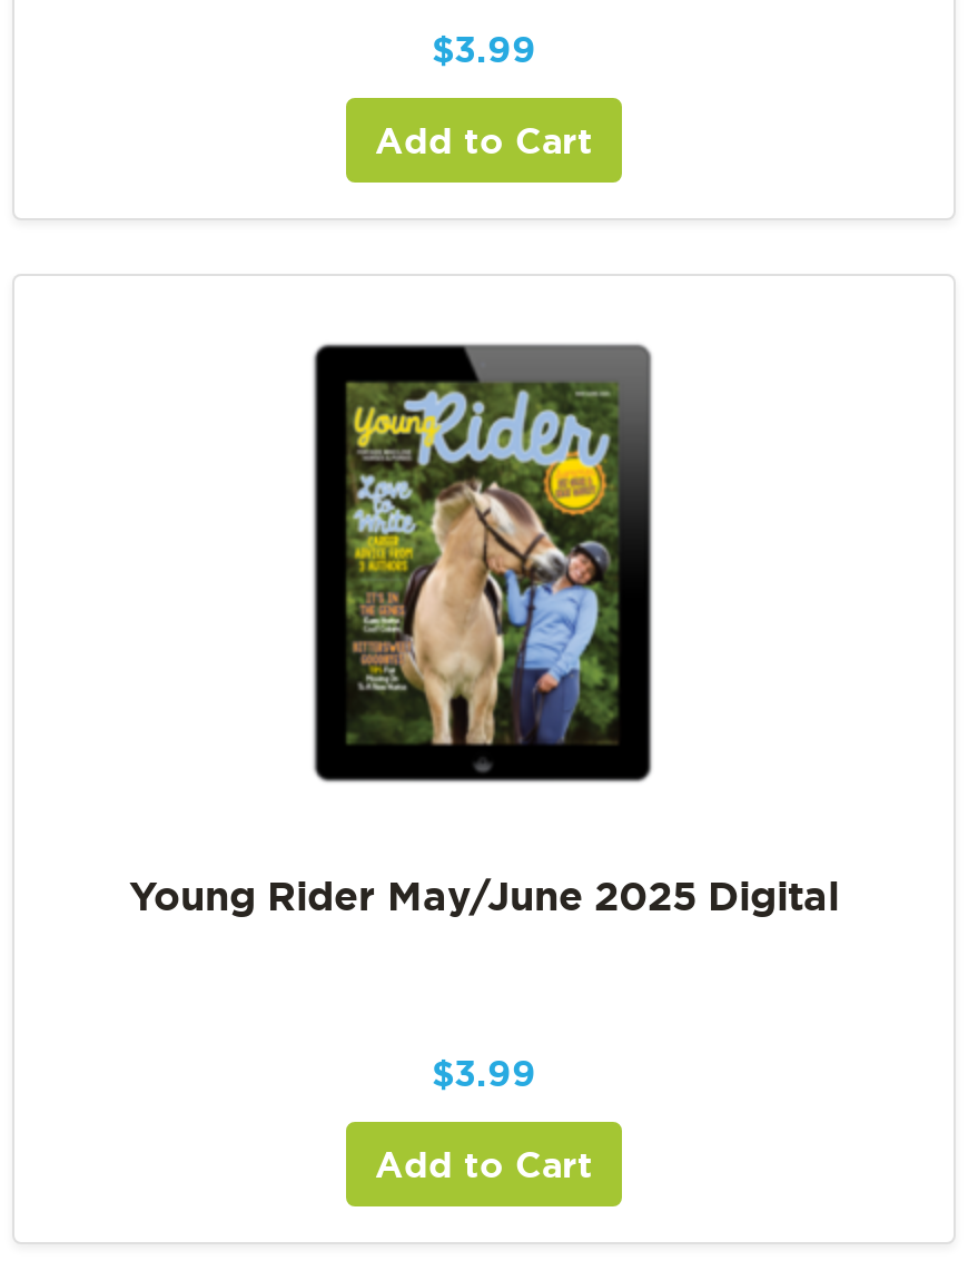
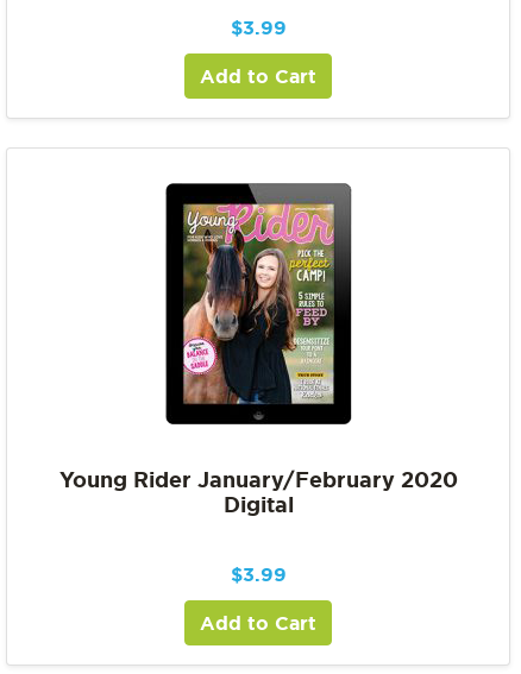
[129,341,839,918] [image] | Young Rider May/June 2025 Digital -> [59,182,457,516] [image] | Young Rider January/February 2020 | Digital

